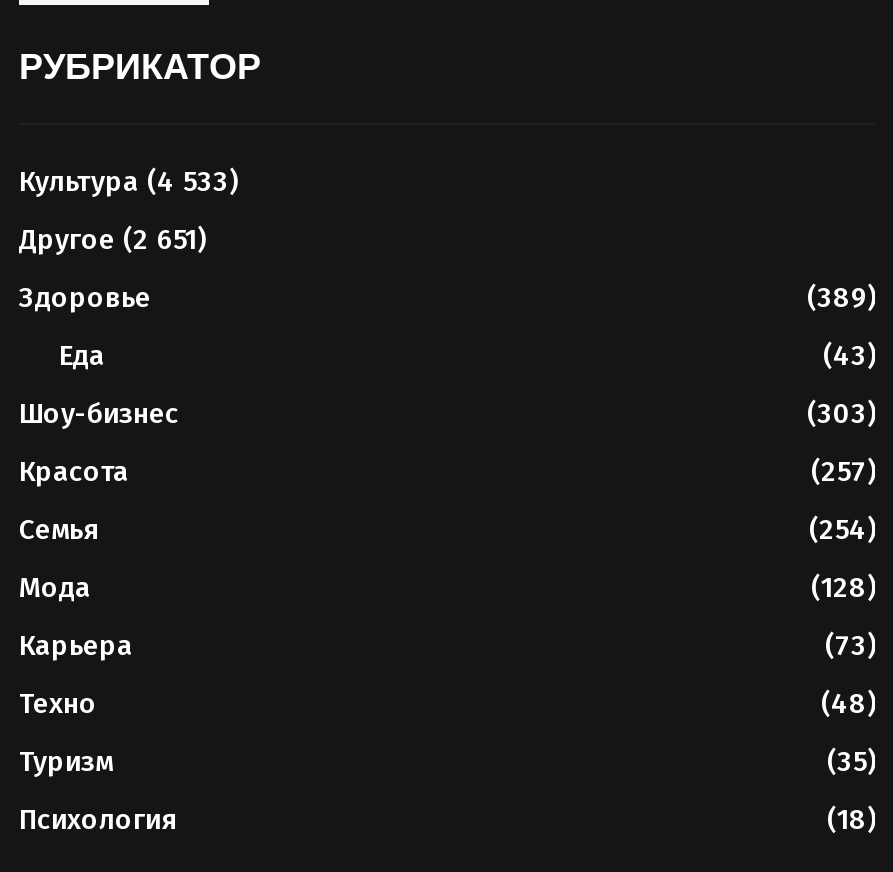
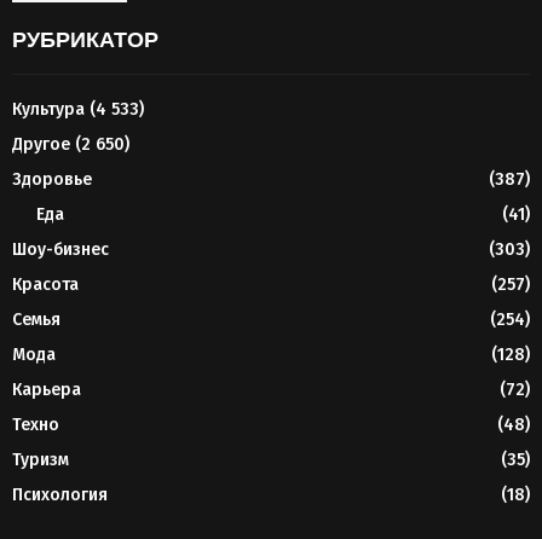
[19,223,205,257] Другое (2 651) -> [12,135,129,155] Другое (2 650)
[807,281,875,315] (389) -> [489,170,530,190] (387)
[823,339,875,373] (43) -> [502,205,530,225] (41)
[825,629,875,663] (73) -> [500,380,530,401] (72)

